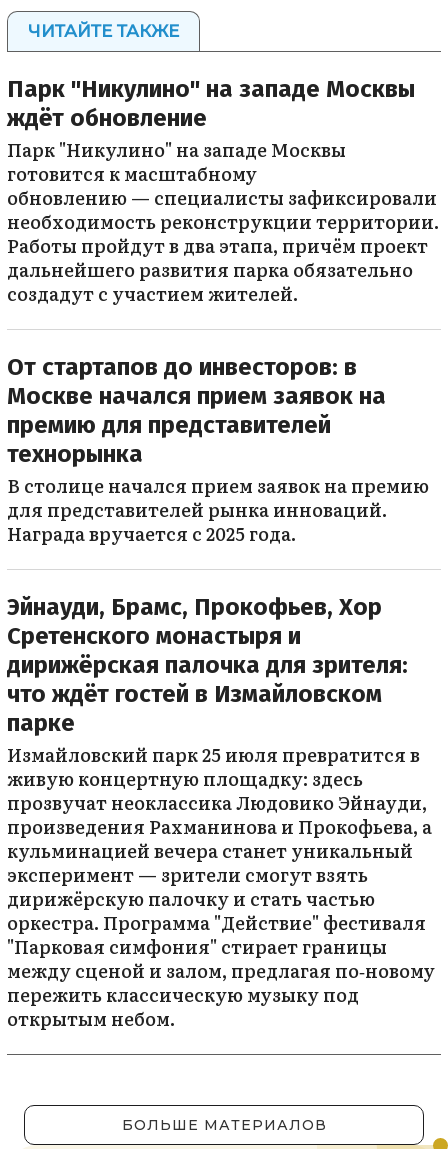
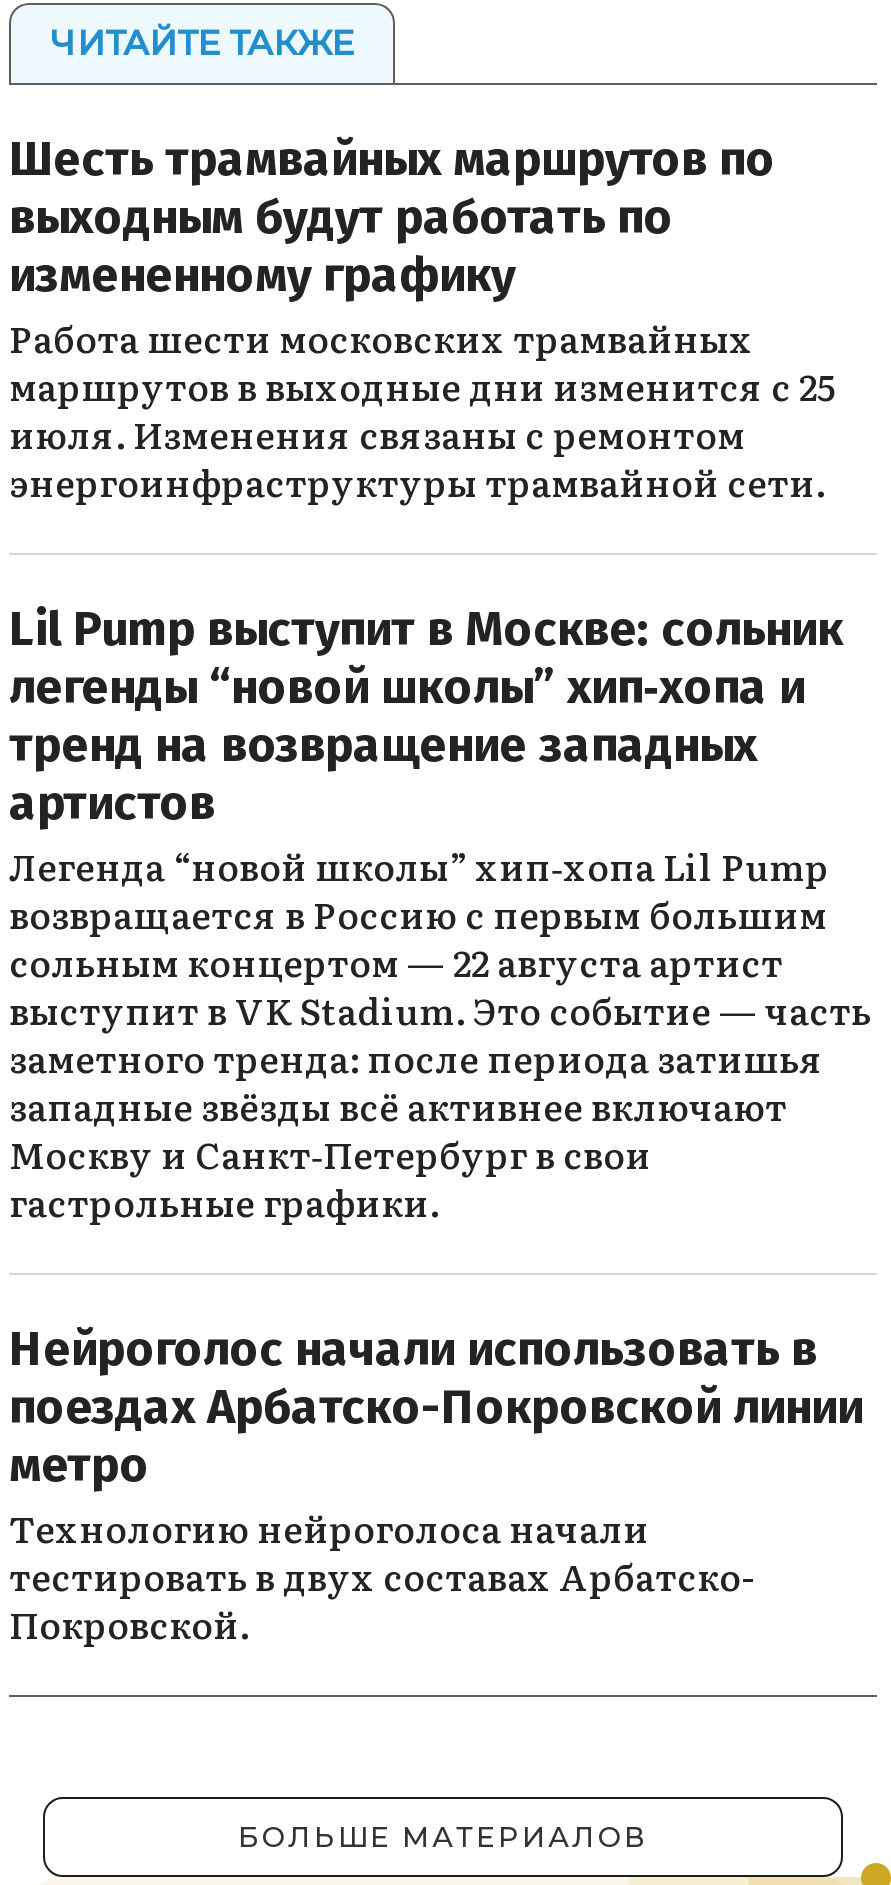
[7,75,439,307] Парк "Никулино" на западе Москвы | ждёт обновление | Парк "Никулино" на западе Москвы | готовится к масштабному | обновлению — специалисты зафиксировали | необходимость реконструкции территории. | Работы пройдут в два этапа, причём проект | дальнейшего развития парка обязательно | создадут с участием жителей. -> [9,131,837,509] Шесть трамвайных маршрутов по | выходным будут работать по | измененному графику | Работа шести московских трамвайных | маршрутов в выходные дни изменится с 25 | июля. Изменения связаны с ремонтом | энергоинфраструктуры трамвайной сети.
[7,353,429,547] От стартапов до инвесторов: в | Москве начался прием заявок на | премию для представителей | технорынка | В столице начался прием заявок на премию | для представителей рынка инноваций. | Награда вручается с 2025 года. -> [9,601,871,1229] Lil Pump выступит в Москве: сольник | легенды “новой школы” хип‑хопа и | тренд на возвращение западных | артистов | Легенда “новой школы” хип‑хопа Lil Pump | возвращается в Россию с первым большим | сольным концертом — 22 августа артист | выступит в VK Stadium. Это событие — часть | заметного тренда: после периода затишья | западные звёзды всё активнее включают | Москву и Санкт‑Петербург в свои | гастрольные графики.
[7,593,435,1032] Эйнауди, Брамс, Прокофьев, Хор | Сретенского монастыря и | дирижёрская палочка для зрителя: | что ждёт гостей в Измайловском | парке | Измайловский парк 25 июля превратится в | живую концертную площадку: здесь | прозвучат неоклассика Людовико Эйнауди, | произведения Рахманинова и Прокофьева, а | кульминацией вечера станет уникальный | эксперимент — зрители смогут взять | дирижёрскую палочку и стать частью | оркестра. Программа "Действие" фестиваля | "Парковая симфония" стирает границы | между сценой и залом, предлагая по‑новому | пережить классическую музыку под | открытым небом. -> [9,1321,863,1651] Нейроголос начали использовать в | поездах Арбатско-Покровской линии | метро | Технологию нейроголоса начали | тестировать в двух составах Арбатско- | Покровской.

